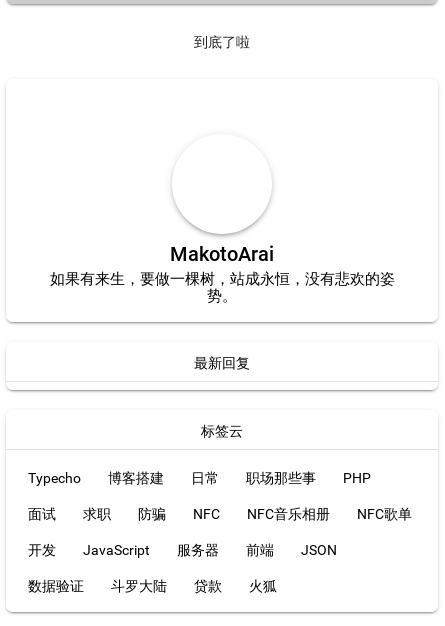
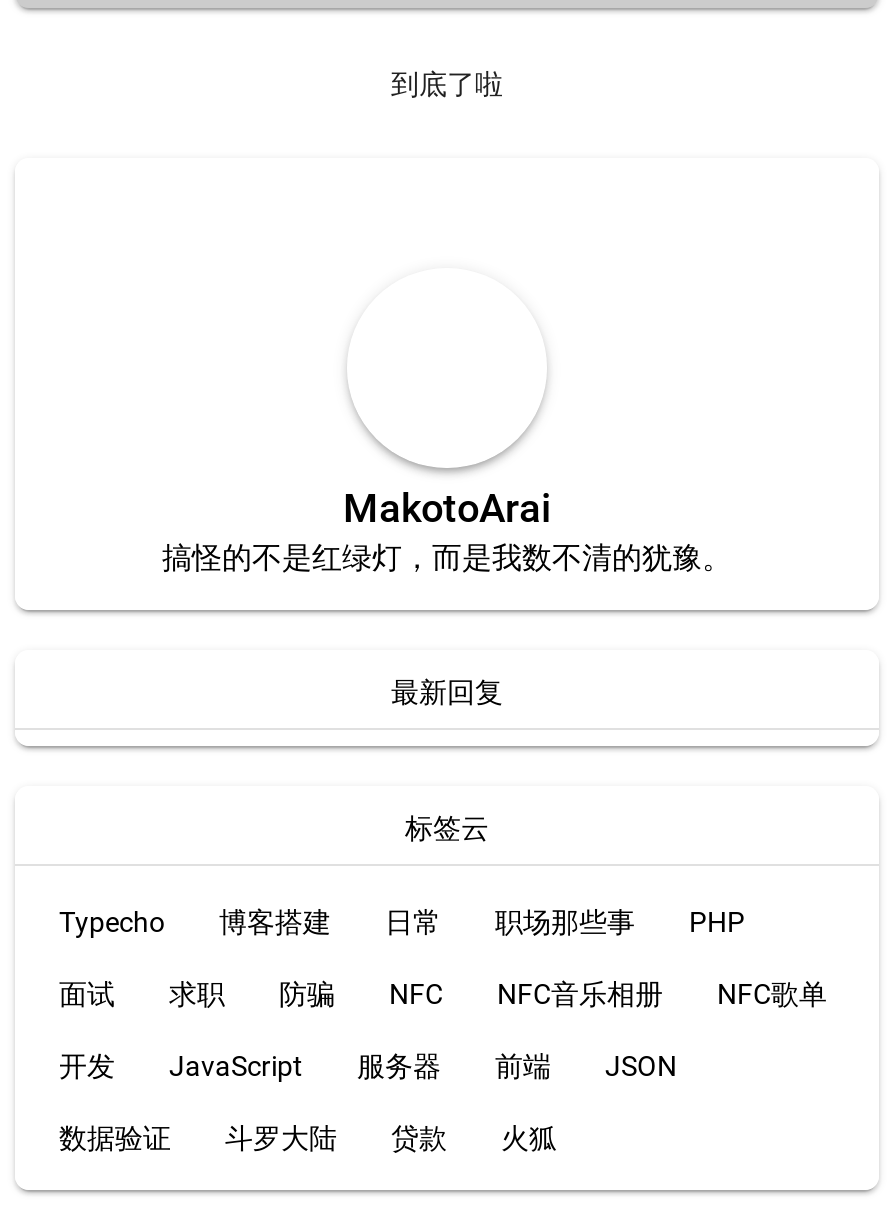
[49,270,394,305] 如果有来生，要做一棵树，站成永恒，没有悲欢的姿 | 势。 -> [162,540,732,576] 搞怪的不是红绿灯，而是我数不清的犹豫。

